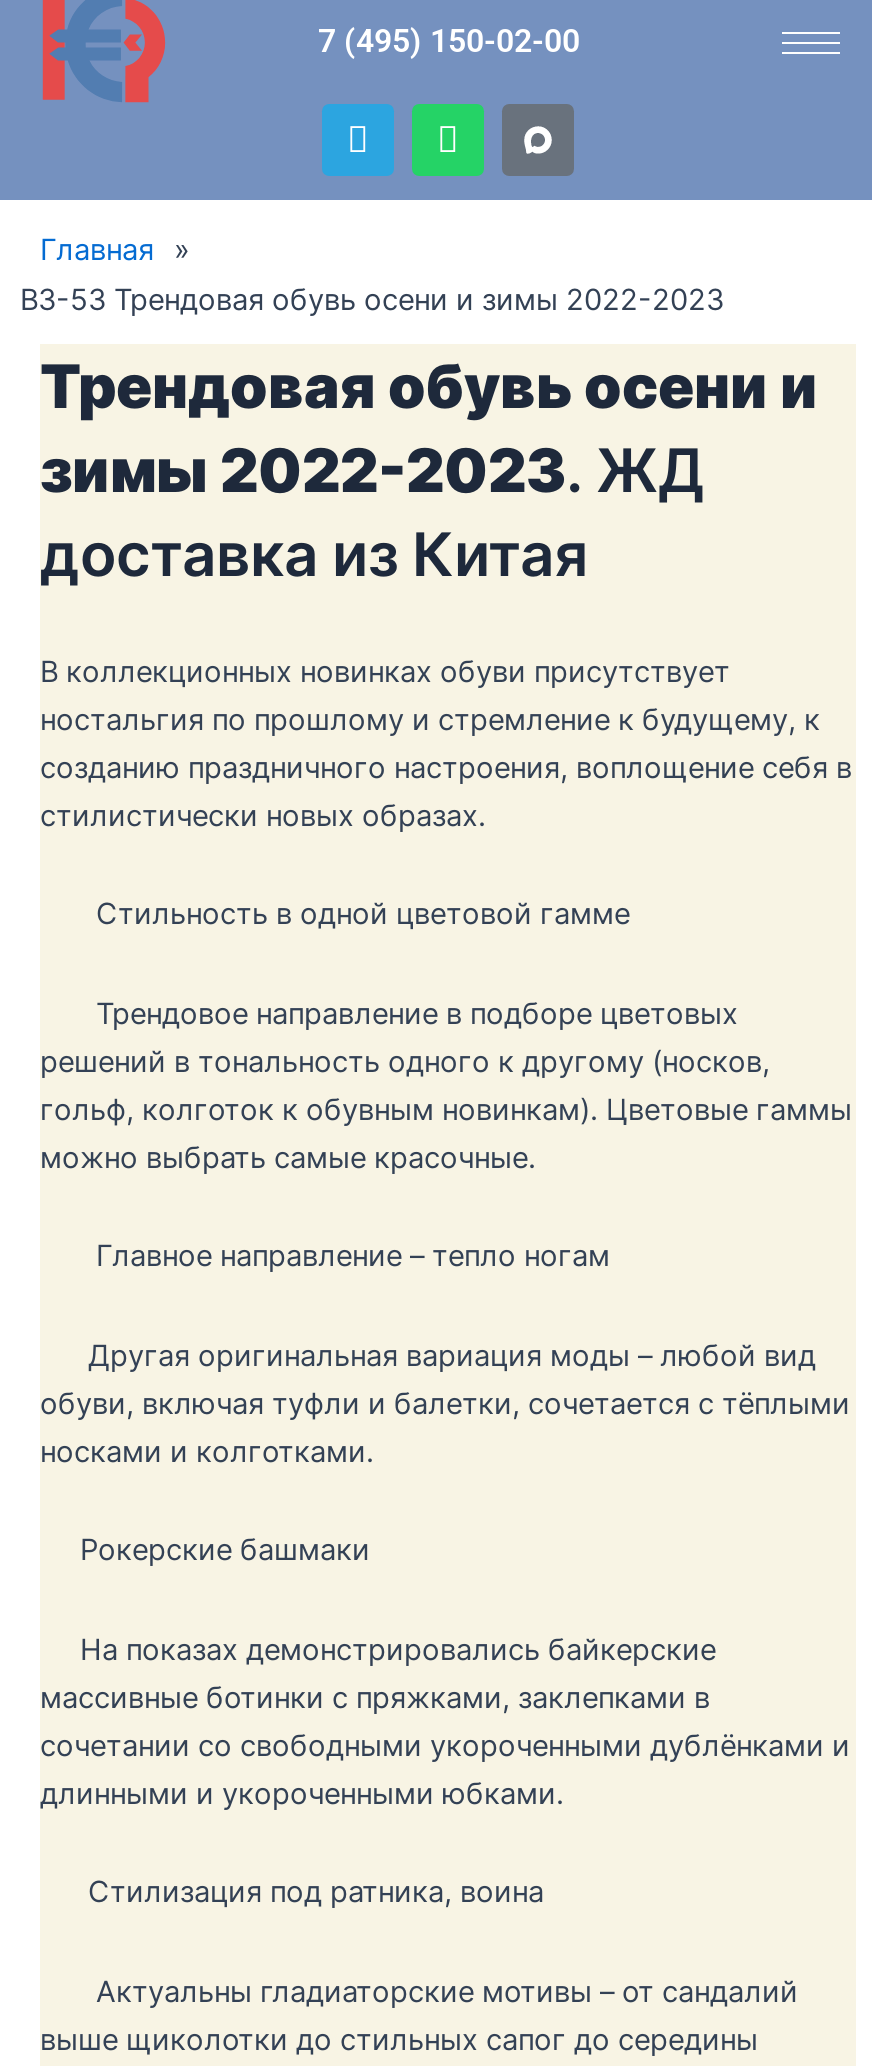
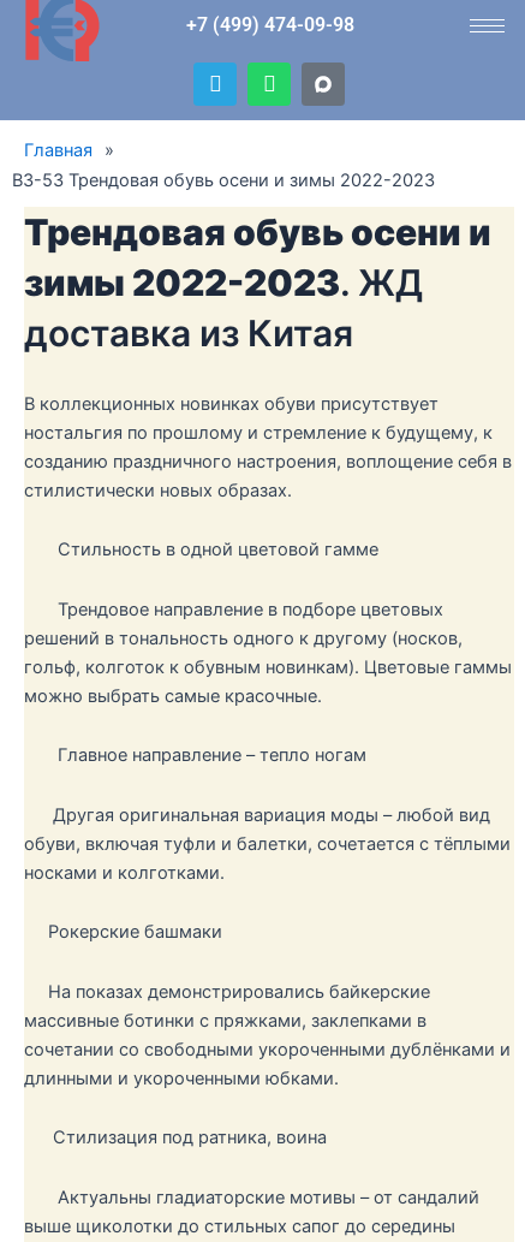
[318,22,580,60] 7 (495) 150-02-00 -> [186,13,354,36] +7 (499) 474-09-98

